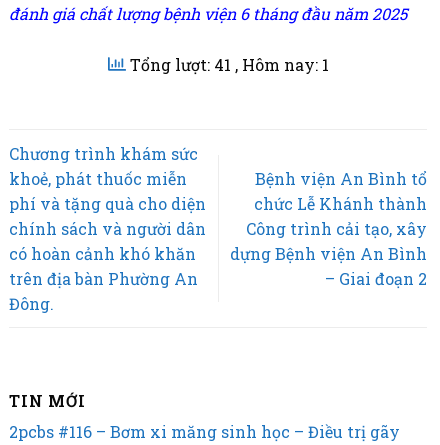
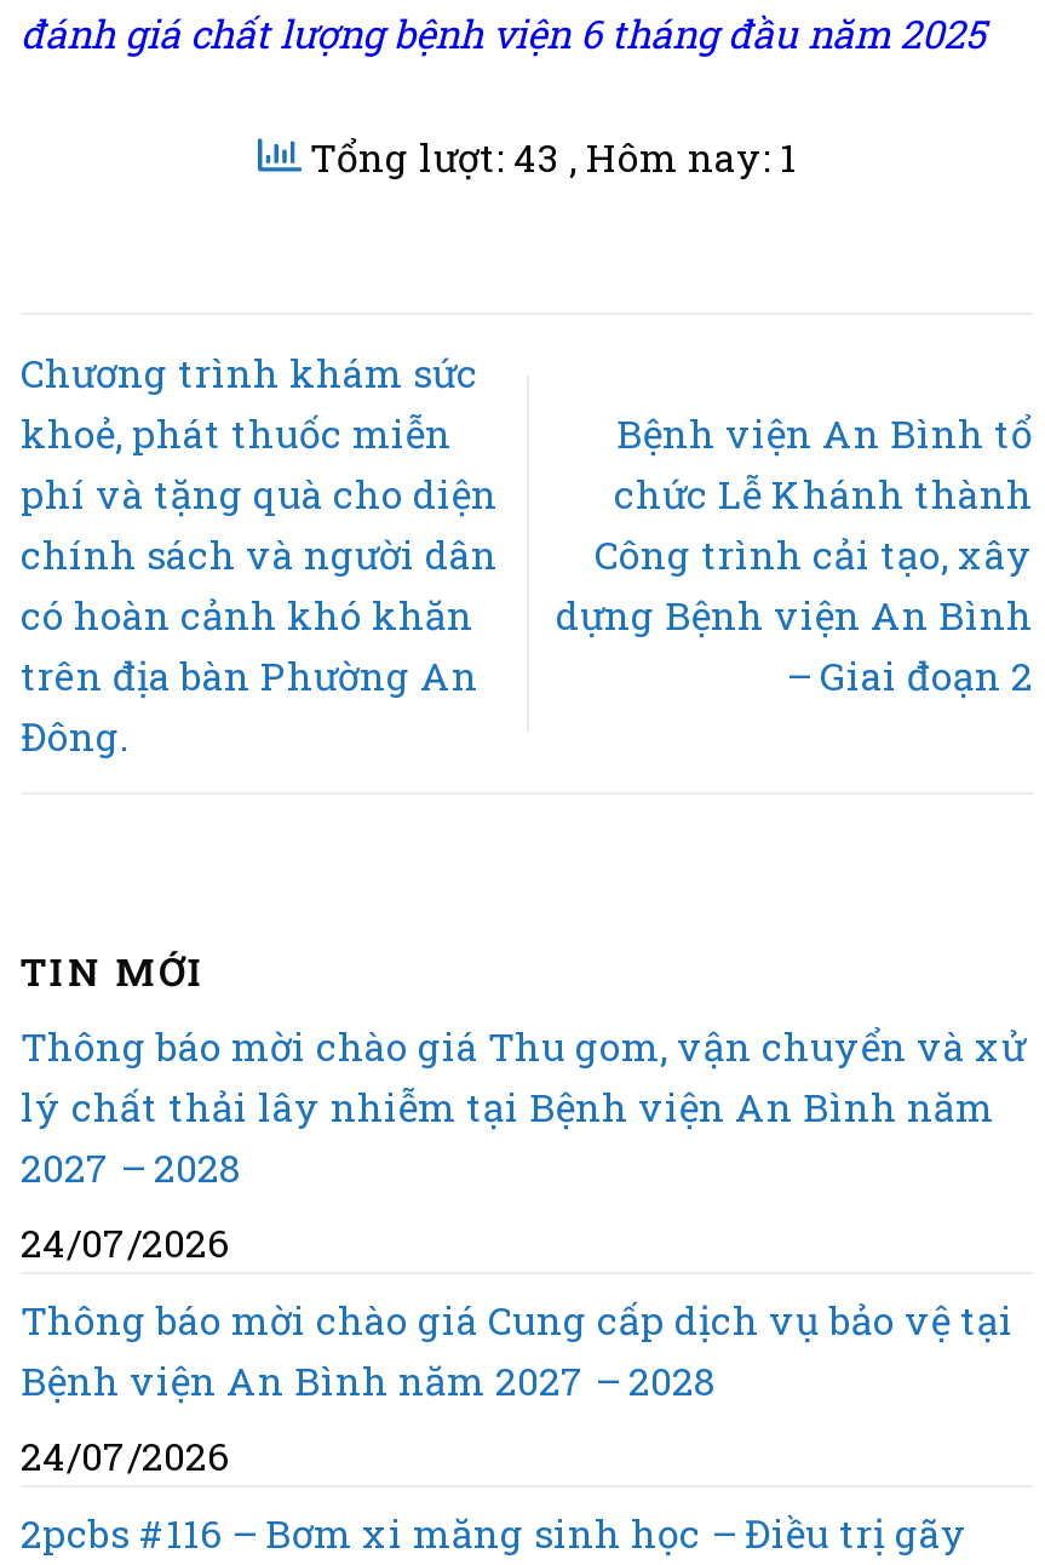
[125,54,328,75] Tổng lượt: 41, Hôm nay: 1 -> [300,131,797,181] Tổng lượt: 43, Hôm nay: 1
none -> [21,1021,1026,1481] Thông báo mời chào giá Thu gom, vận chuyển và xử | lý chất thải lây nhiễm tại Bệnh viện An Bình năm | 2027 – 2028 | 24/07/2026 | Thông báo mời chào giá Cung cấp dịch vụ bảo vệ tại | Bệnh viện An Bình năm 2027 – 2028 | 24/07/2026

